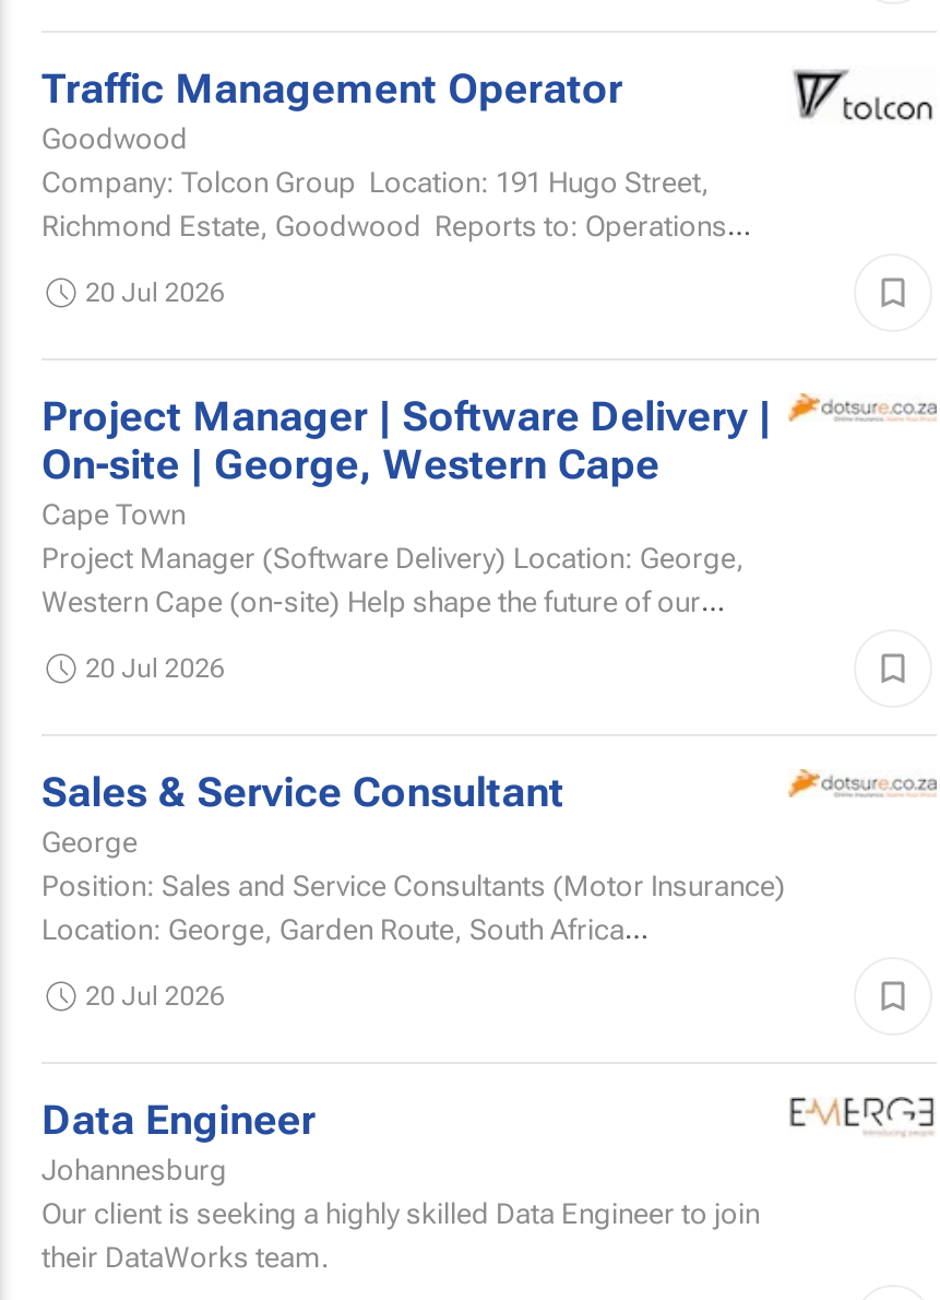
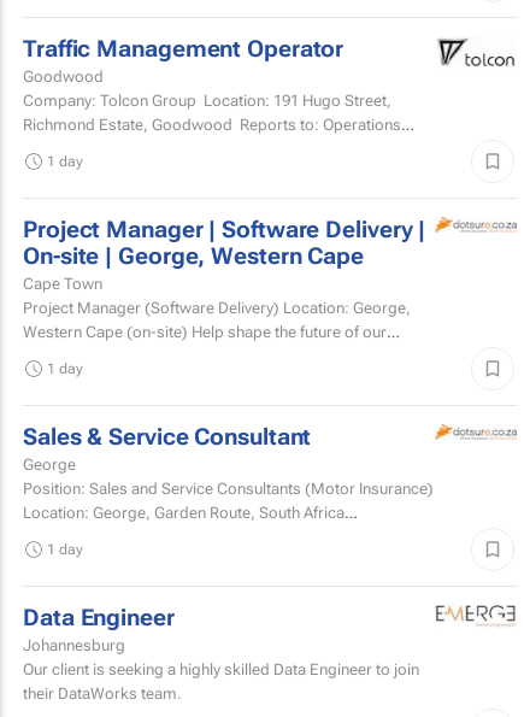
[85,277,225,307] 20 Jul 2026 -> [47,153,83,170] 1 day
[85,653,225,683] 20 Jul 2026 -> [47,360,83,377] 1 day
[85,980,225,1011] 20 Jul 2026 -> [47,541,83,558] 1 day

